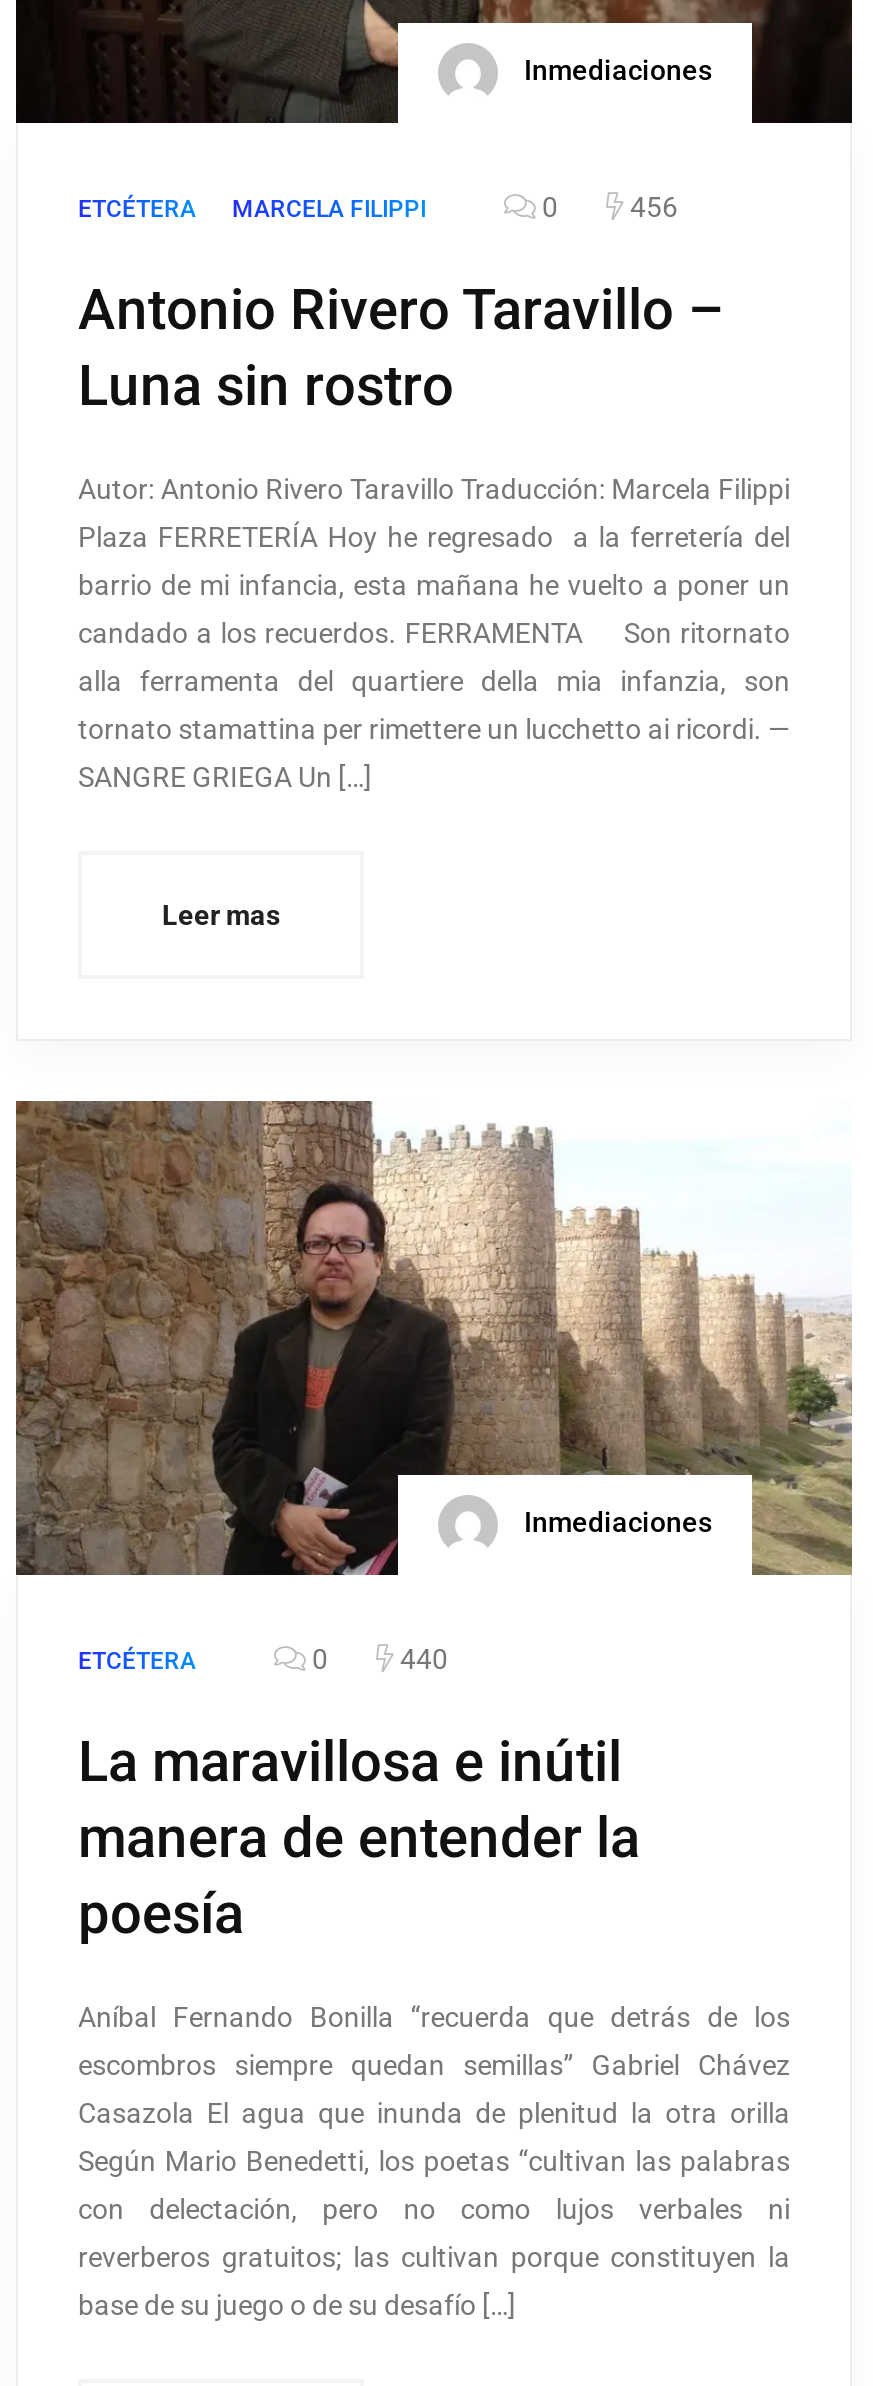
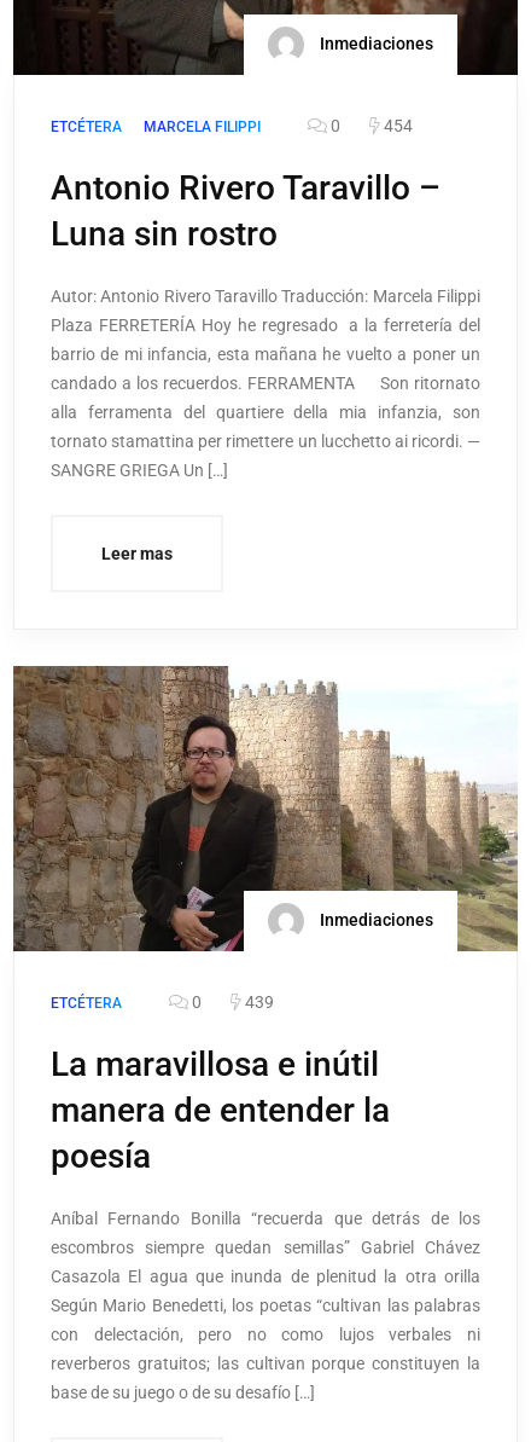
[624,192,678,224] 456 -> [380,116,413,135] 454
[394,1642,448,1674] 440 -> [241,993,274,1012] 439

